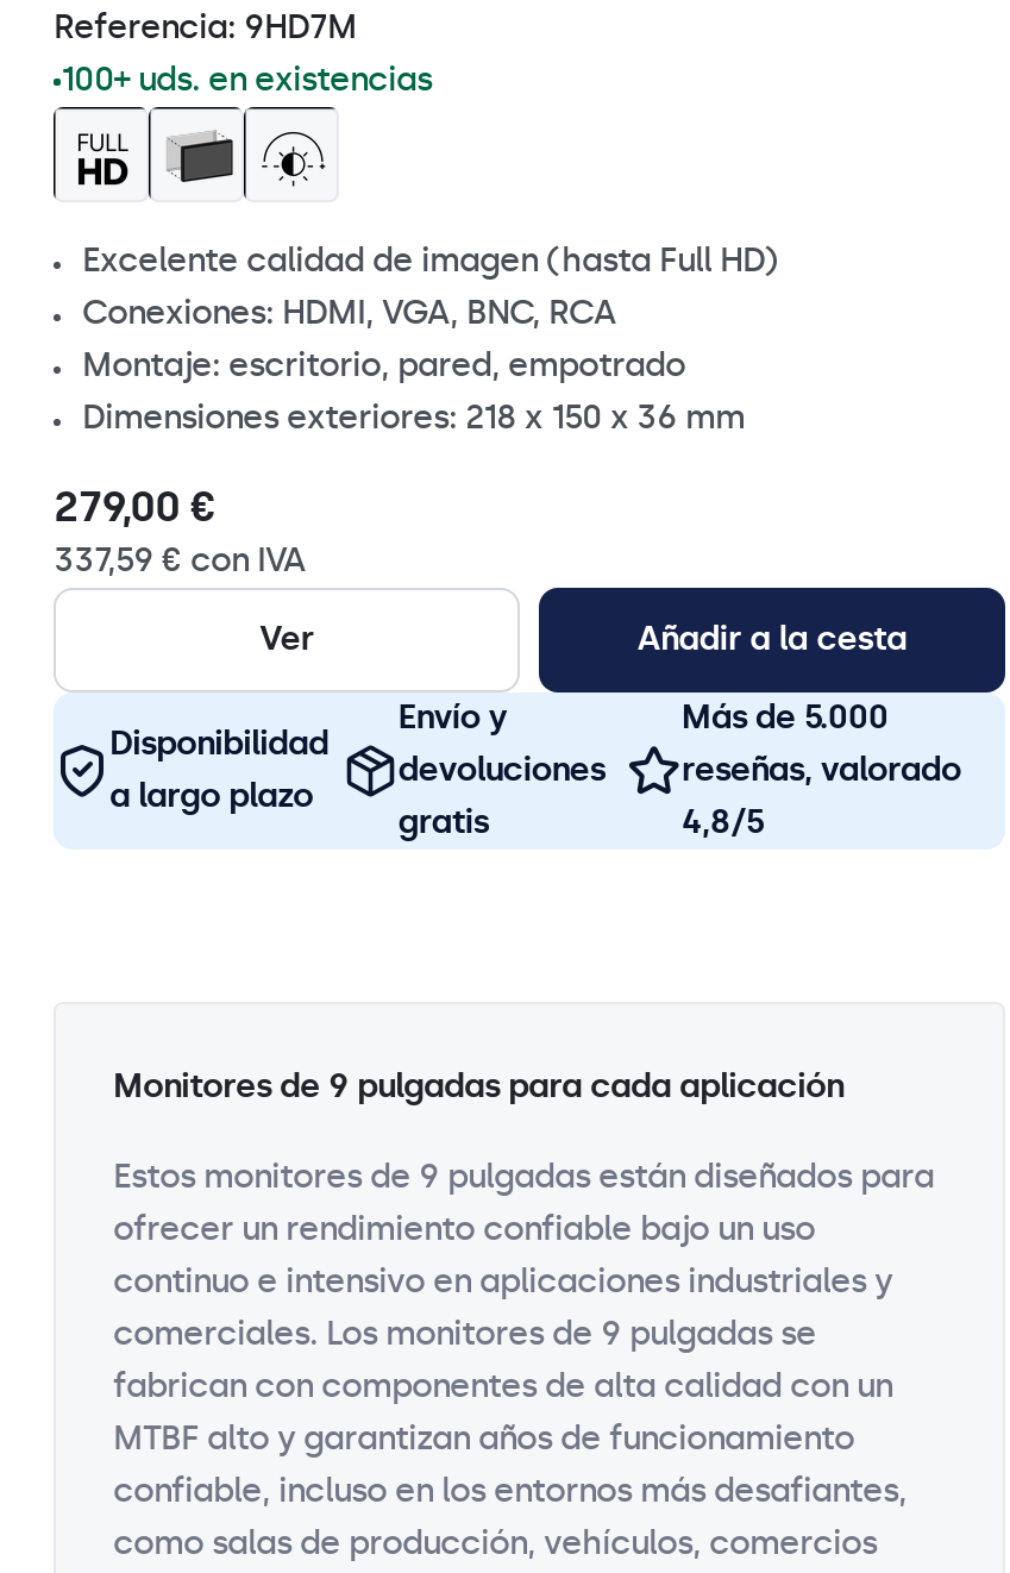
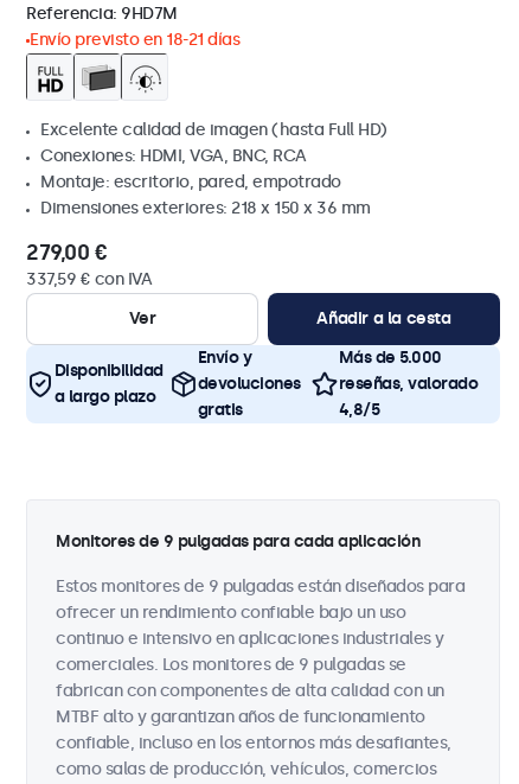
[61,59,432,100] 100+ uds. en existencias -> [30,30,239,50] Envío previsto en 18-21 días

